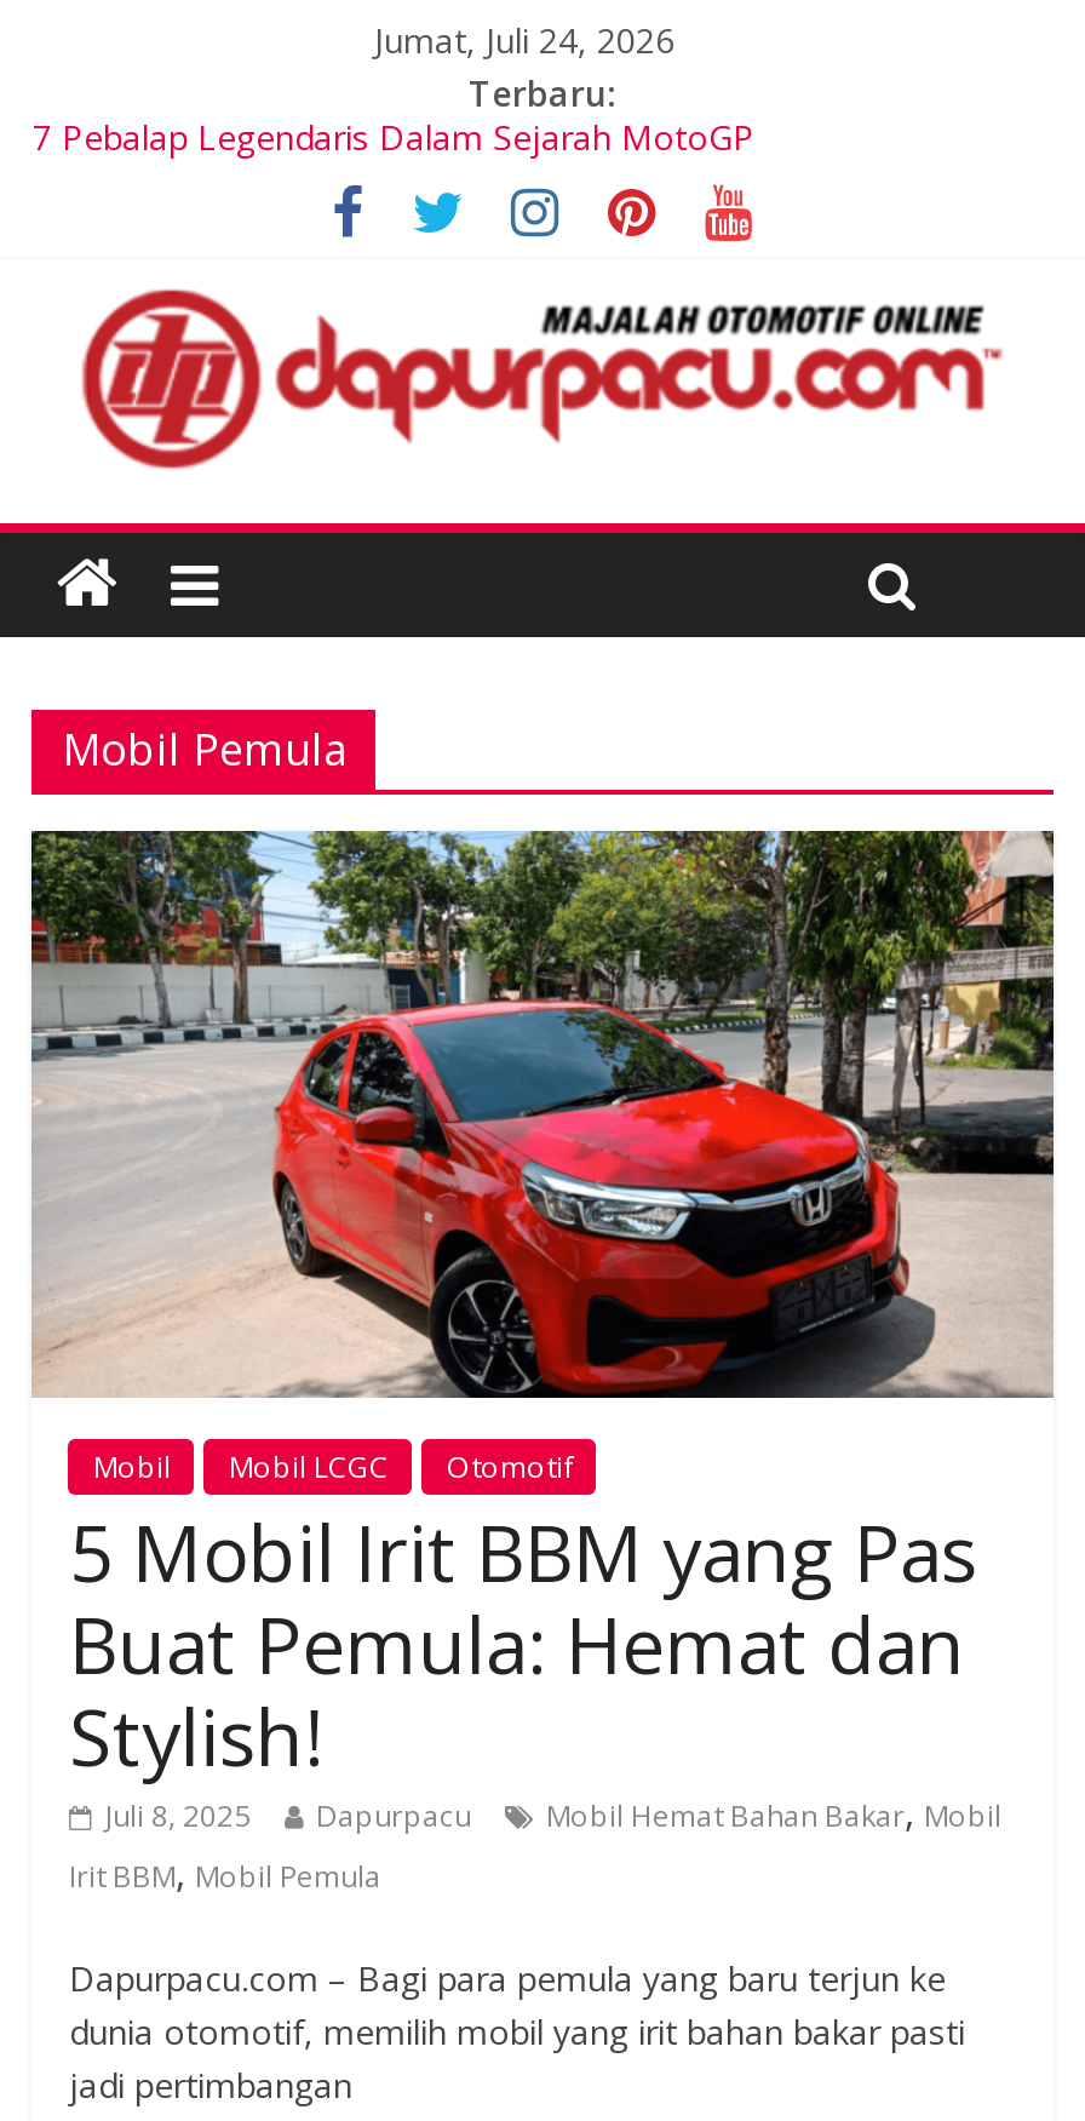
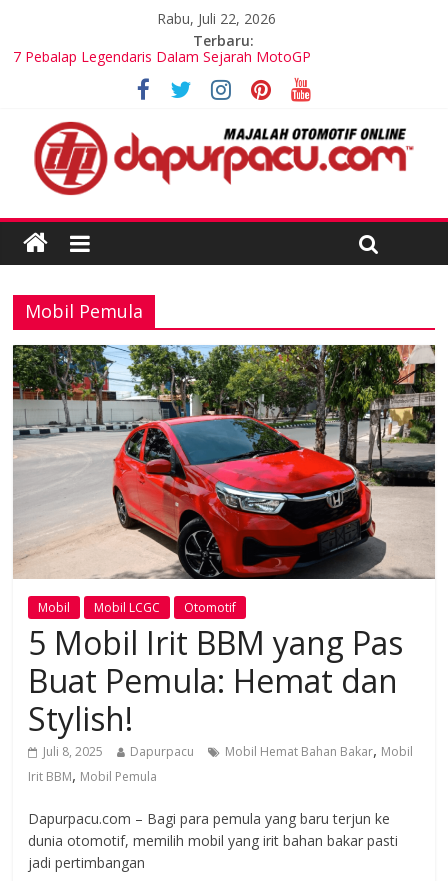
[374,17,674,63] Jumat, Juli 24, 2026 -> [157,9,276,28] Rabu, Juli 22, 2026

